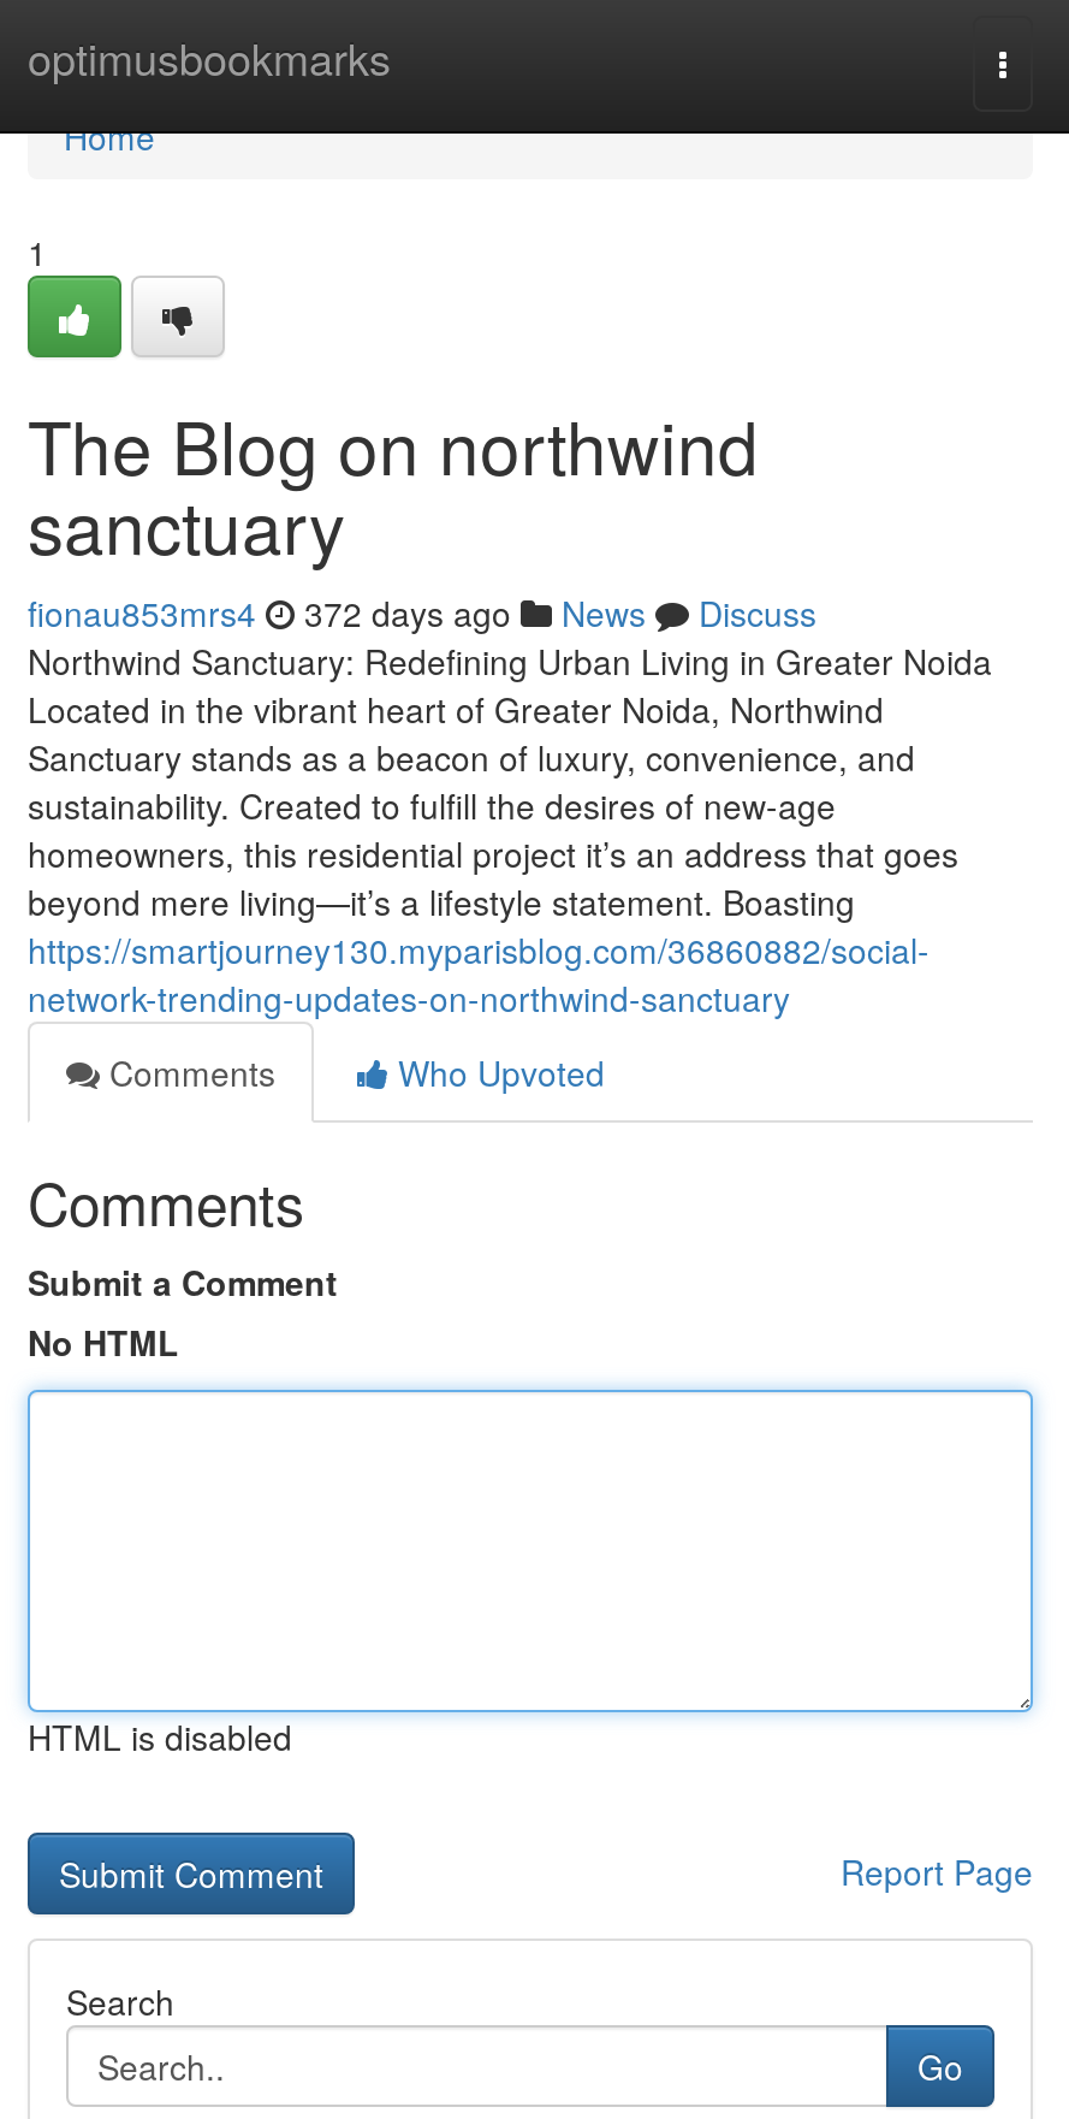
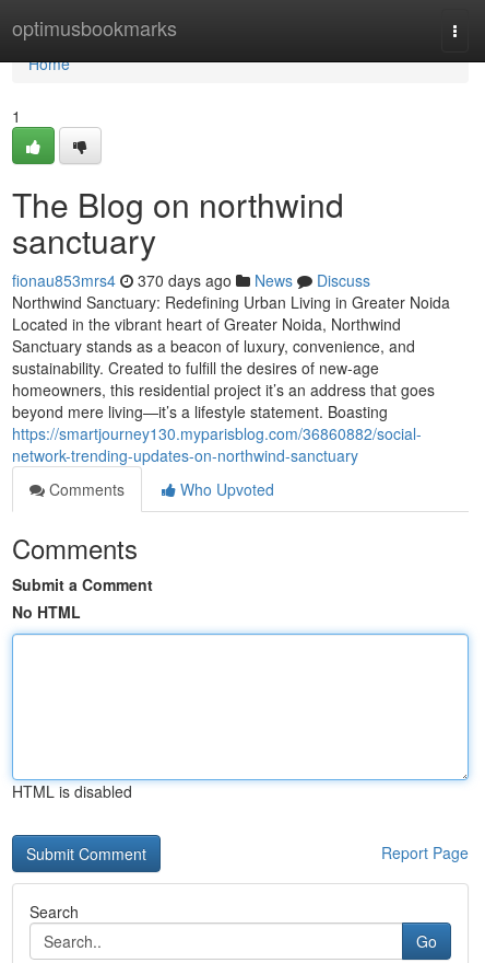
[28,588,816,637] fionau853mrs4 372 days ago News Discuss -> [12,269,370,291] fionau853mrs4 370 days ago News Discuss

